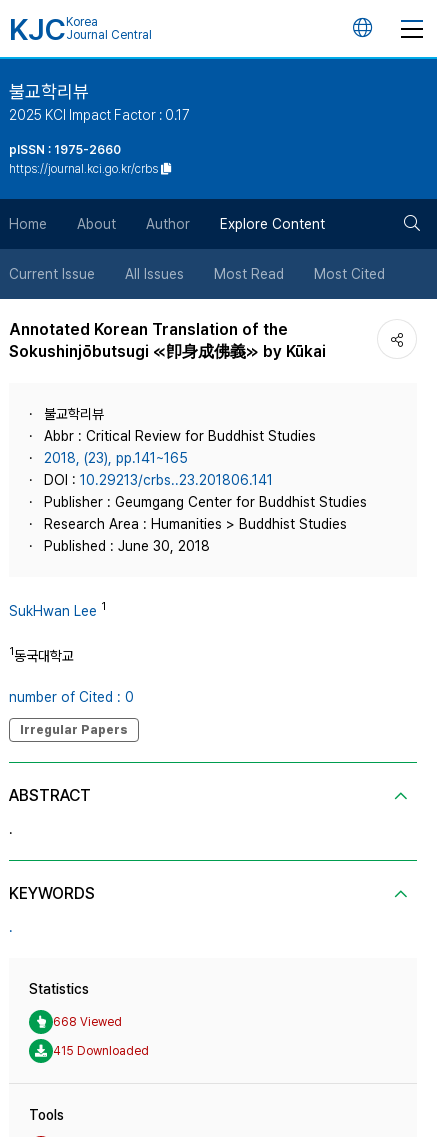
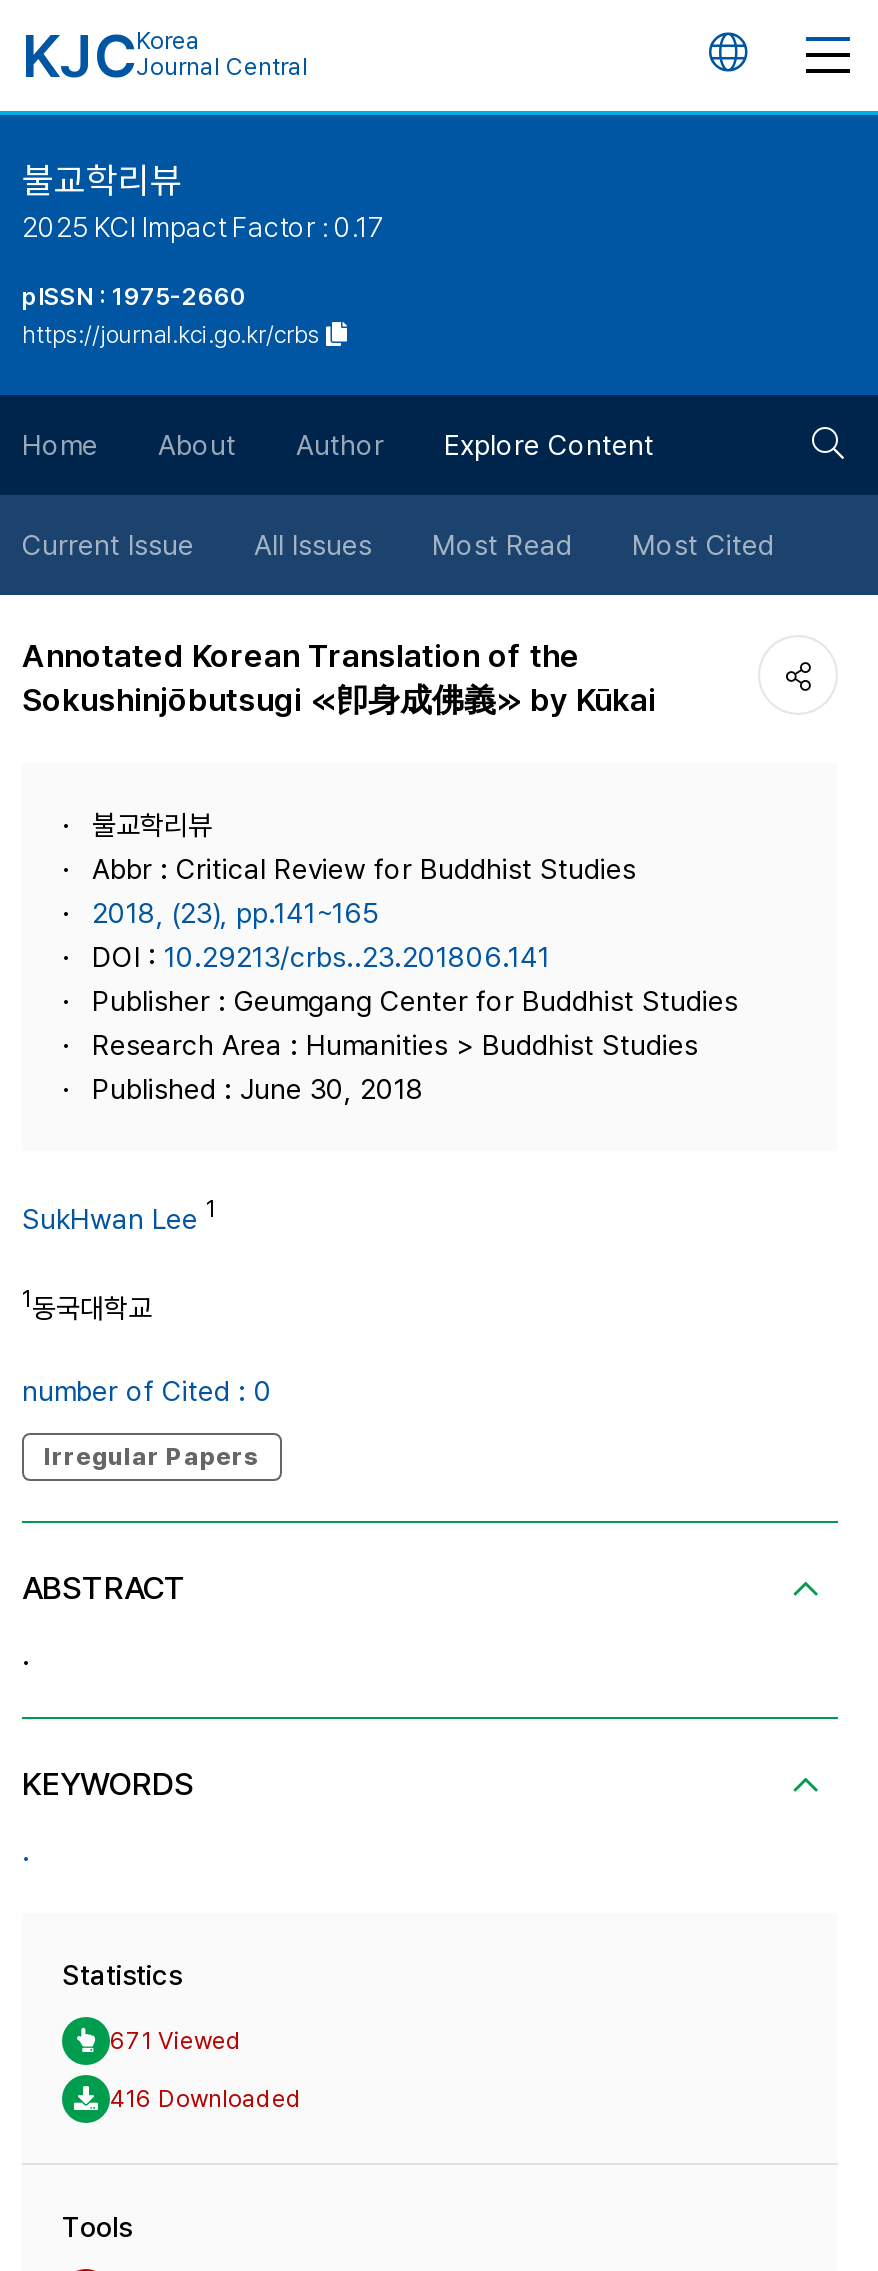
[53,1015,122,1029] 668 Viewed -> [110,2027,242,2055] 671 Viewed
[53,1044,149,1058] 415 Downloaded -> [110,2085,302,2113] 416 Downloaded

